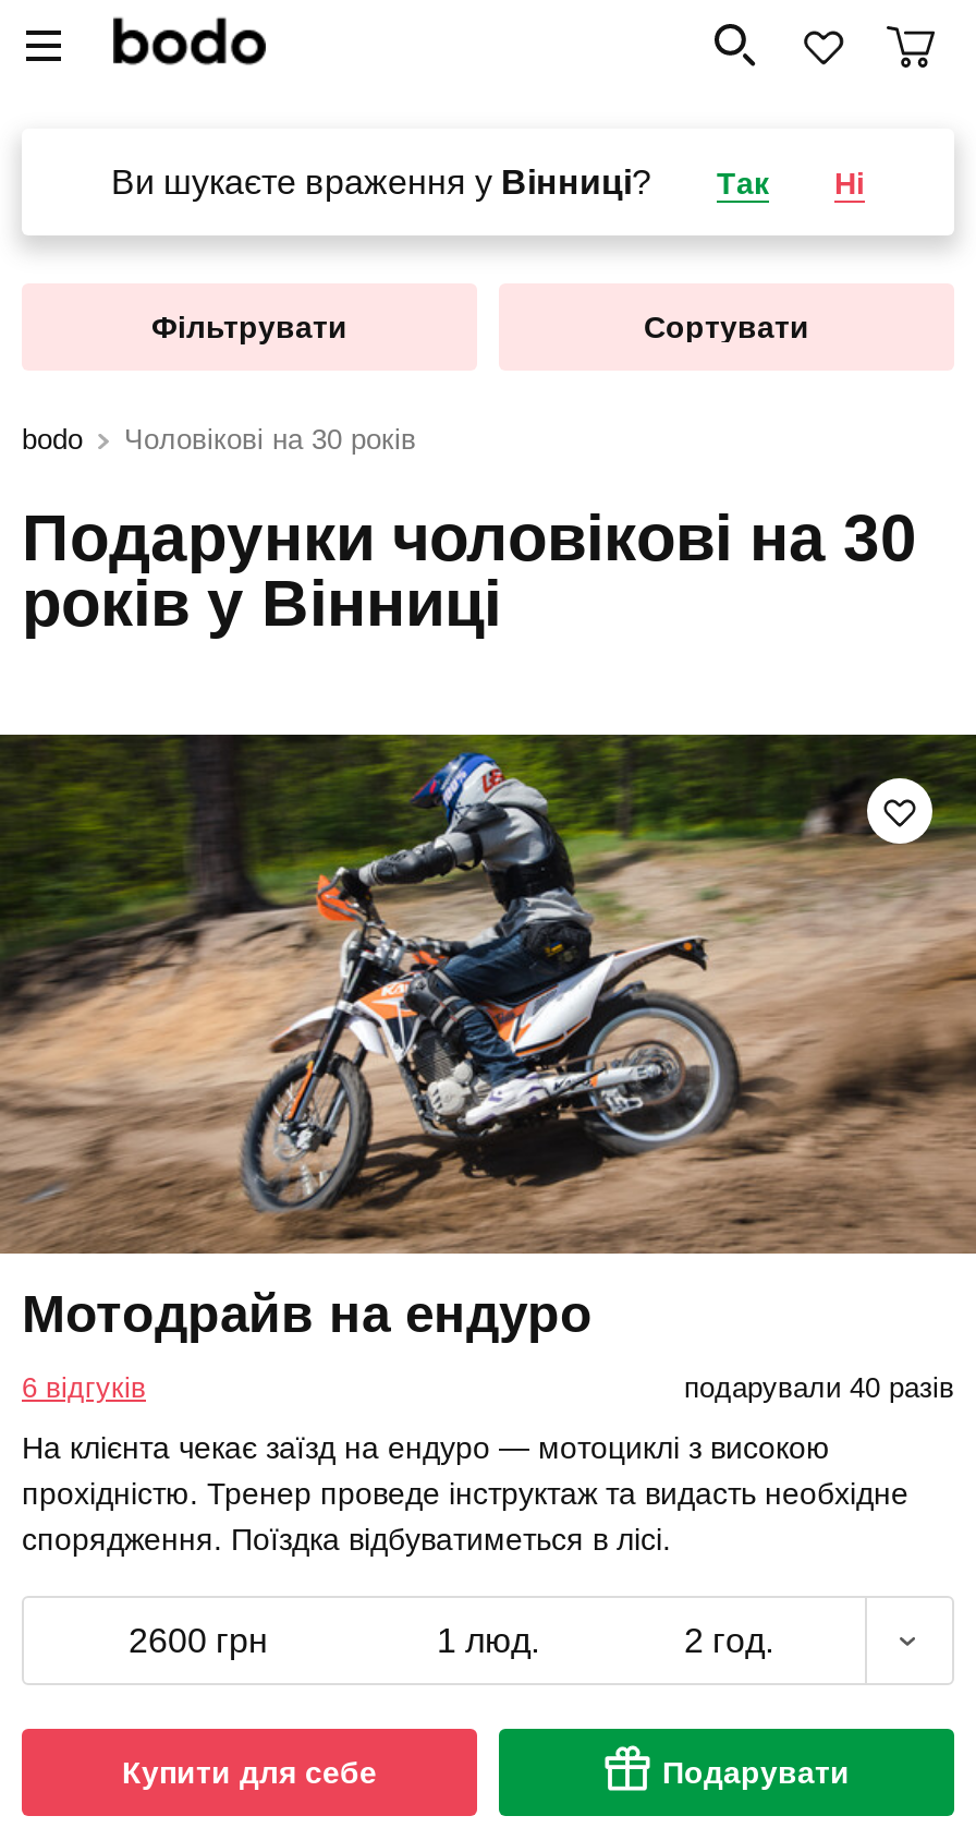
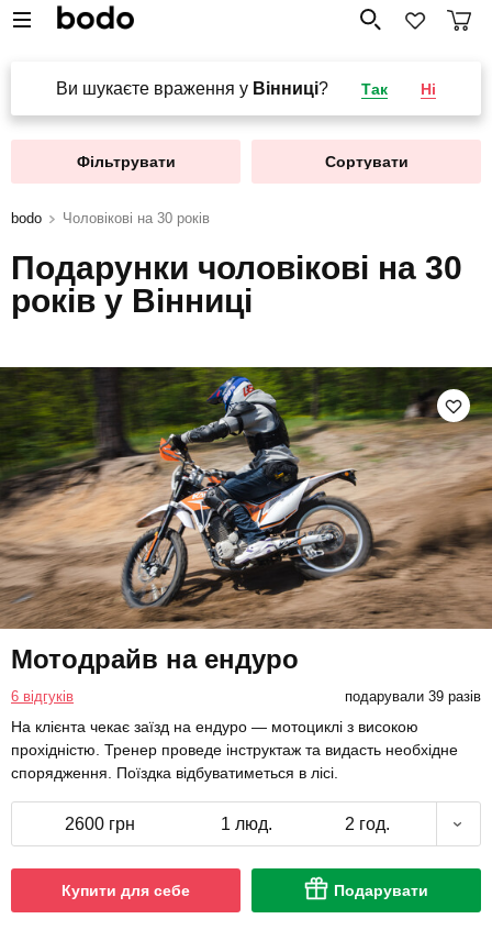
[684,1372,954,1405] подарували 40 разів -> [345,689,481,705] подарували 39 разів

